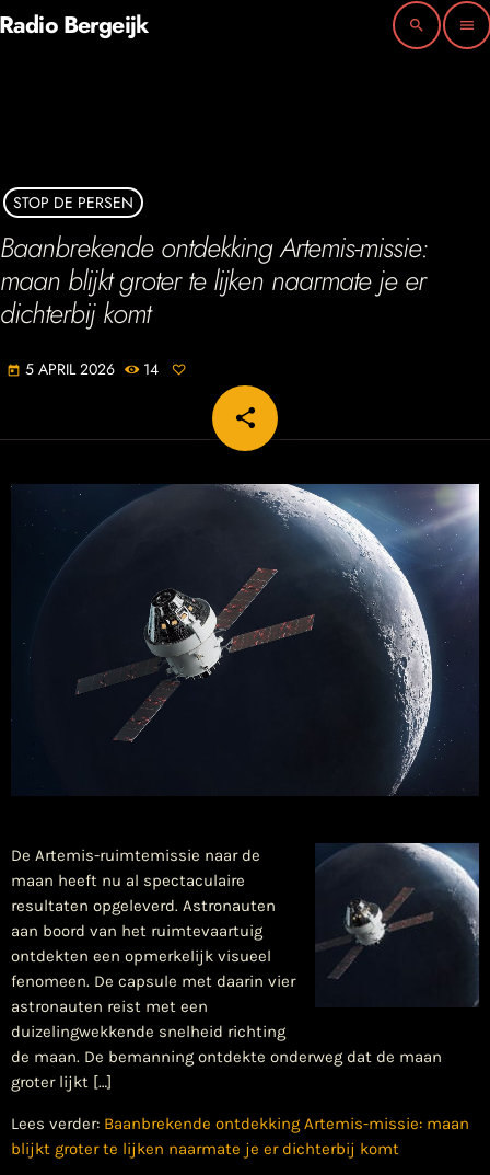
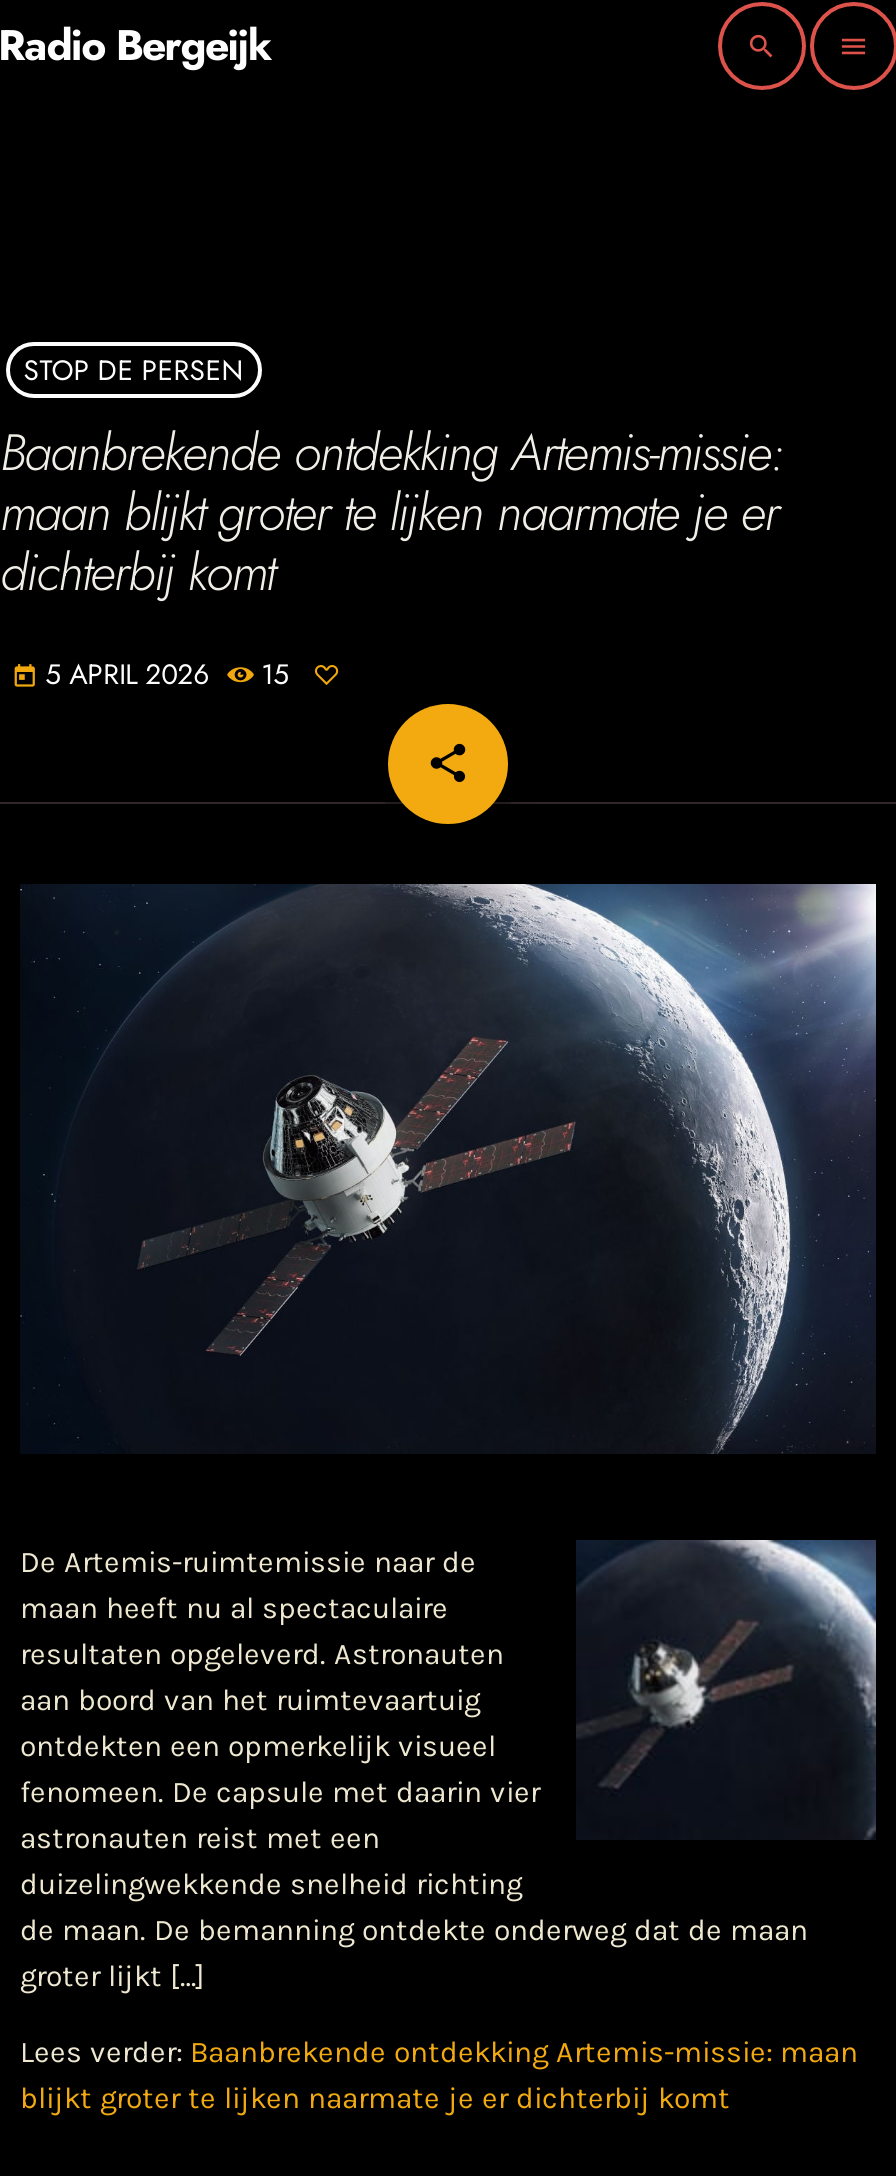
[143,358,163,380] 14 -> [261,654,297,694] 15

